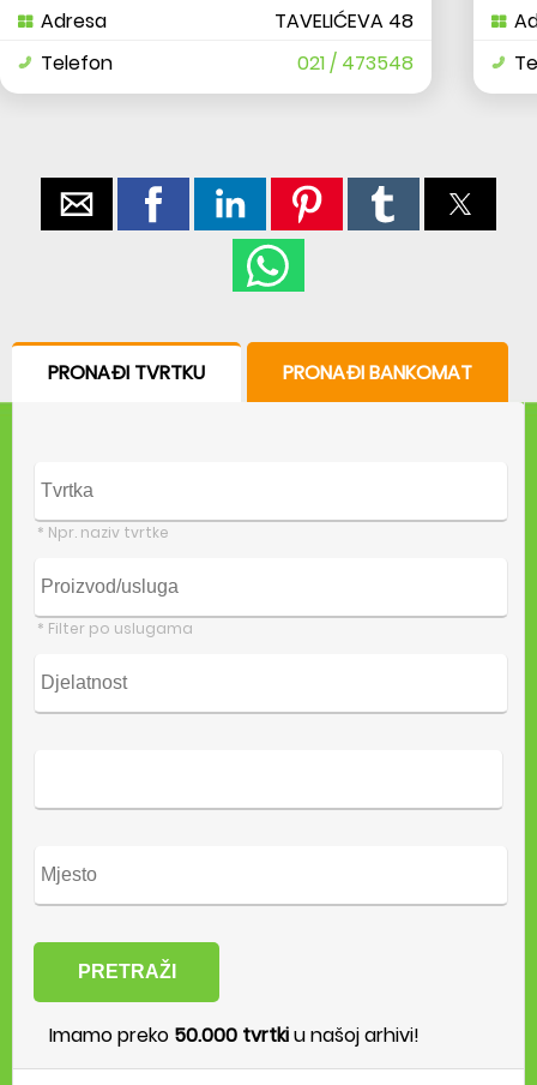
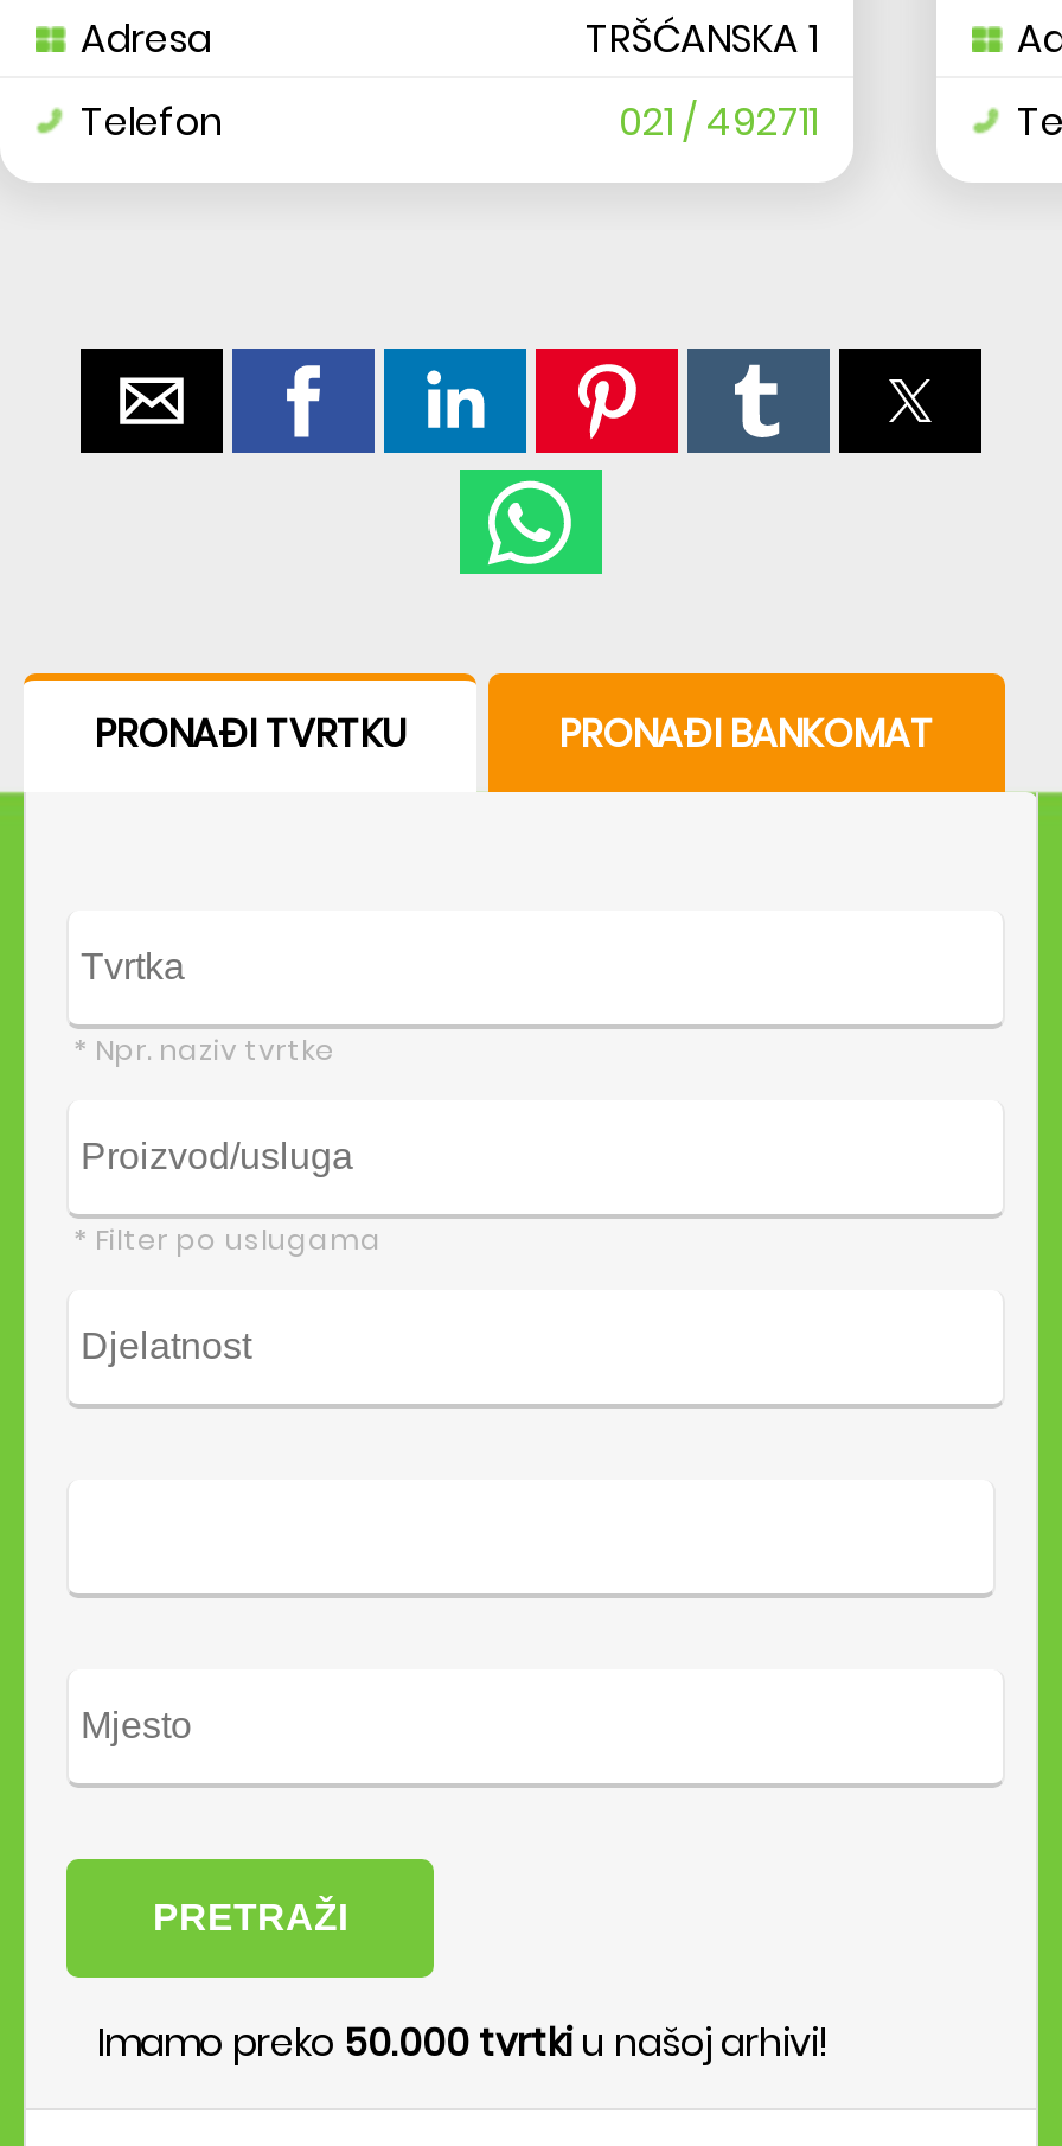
[274,7,414,35] TAVELIĆEVA 48 -> [586,12,818,67] TRŠĆANSKA 1
[297,49,414,77] 021 / 473548 -> [619,95,818,150] 021 / 492711

